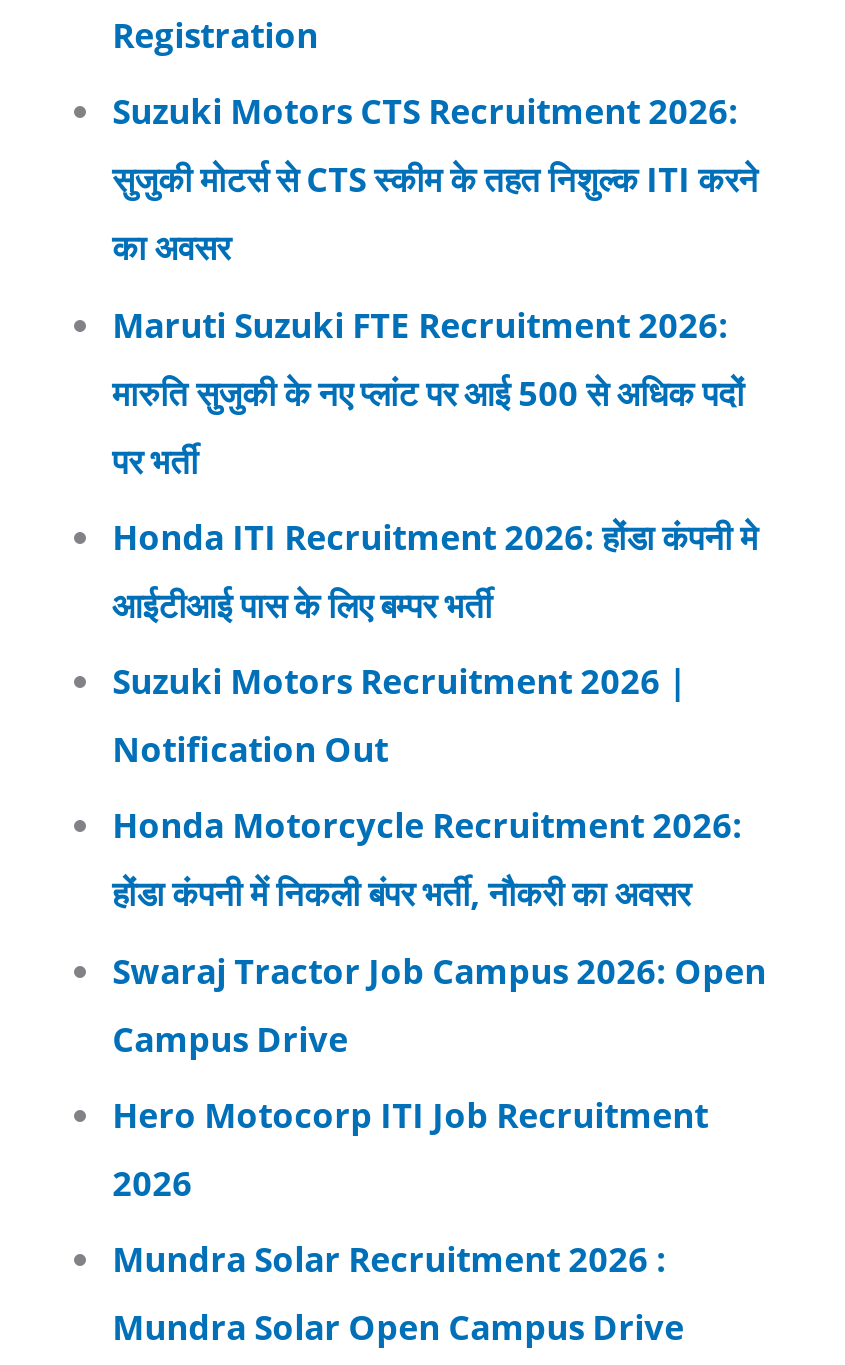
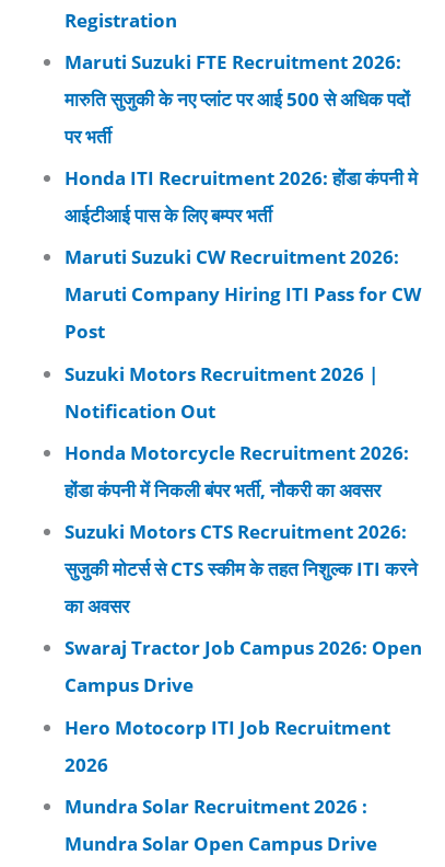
moved [112,89,758,271] -> [65,519,418,619]: Suzuki Motors CTS Recruitment 2026: | सुजुकी मोटर्स से CTS स्कीम के तहत निशुल्क ITI करने | का अवसर
moved [112,301,758,628] -> [65,49,418,228]: Maruti Suzuki FTE Recruitment 2026: | मारुति सुजुकी के नए प्लांट पर आई 500 से अधिक पदों | पर भर्ती | Honda ITI Recruitment 2026: होंडा कंपनी मे | आईटीआई पास के लिए बम्पर भर्ती
none -> [65,244,421,344] Maruti Suzuki CW Recruitment 2026: | Maruti Company Hiring ITI Pass for CW | Post

